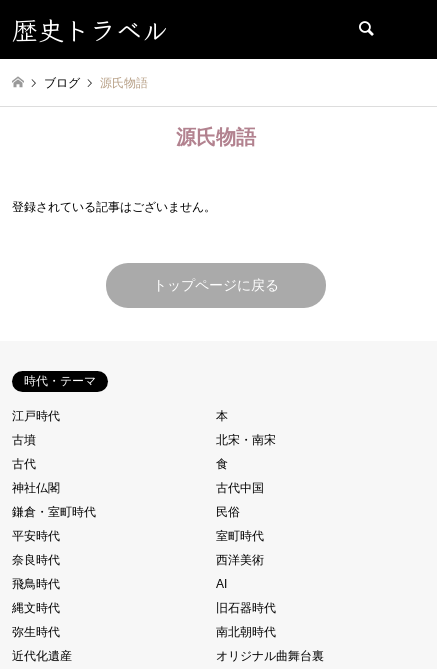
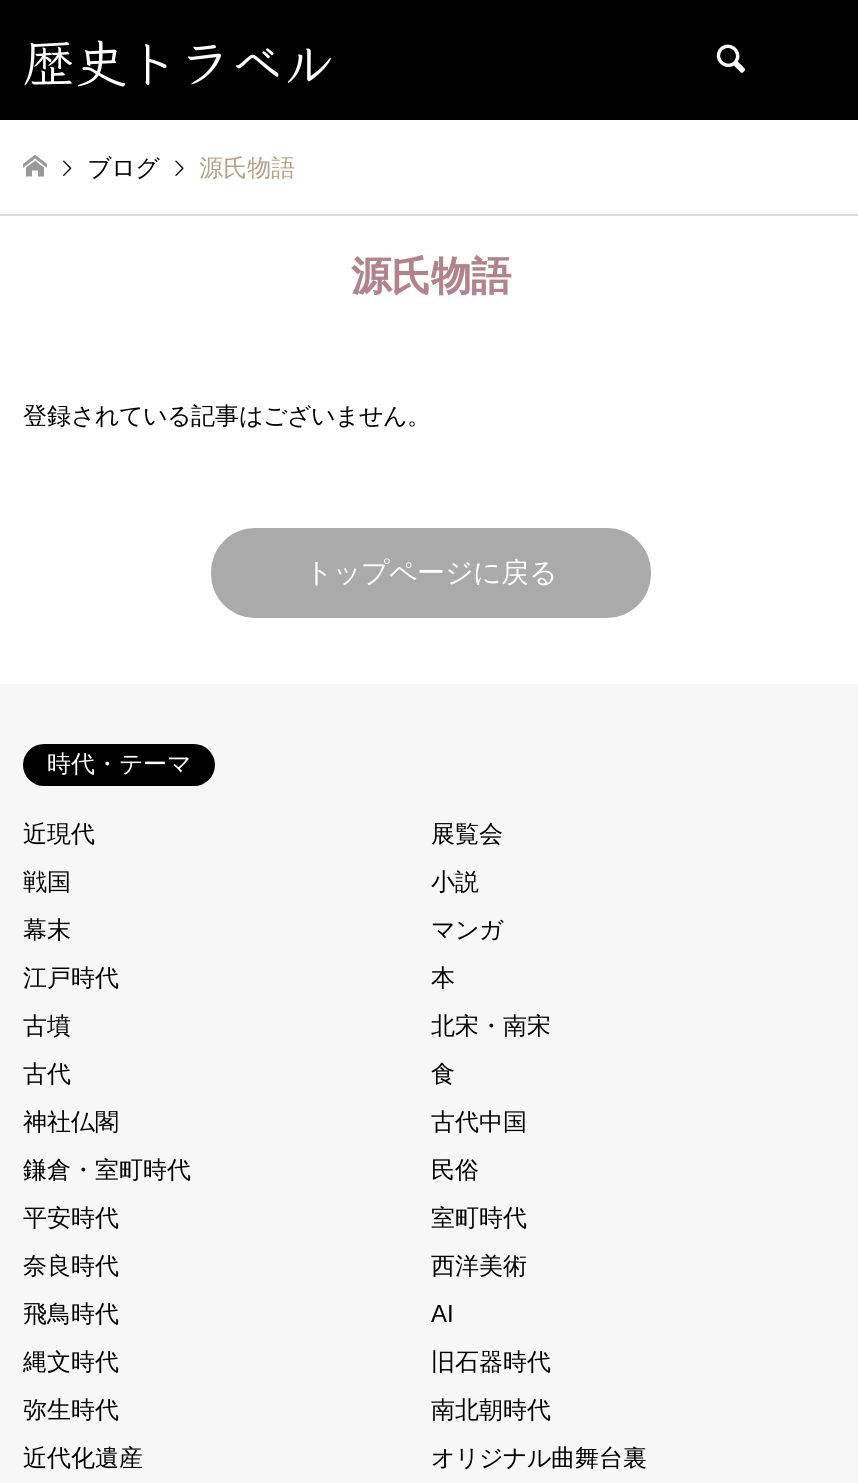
none -> [23,821,503,945] 近現代 | 展覧会 | 戦国 | 小説 | 幕末 | マンガ

